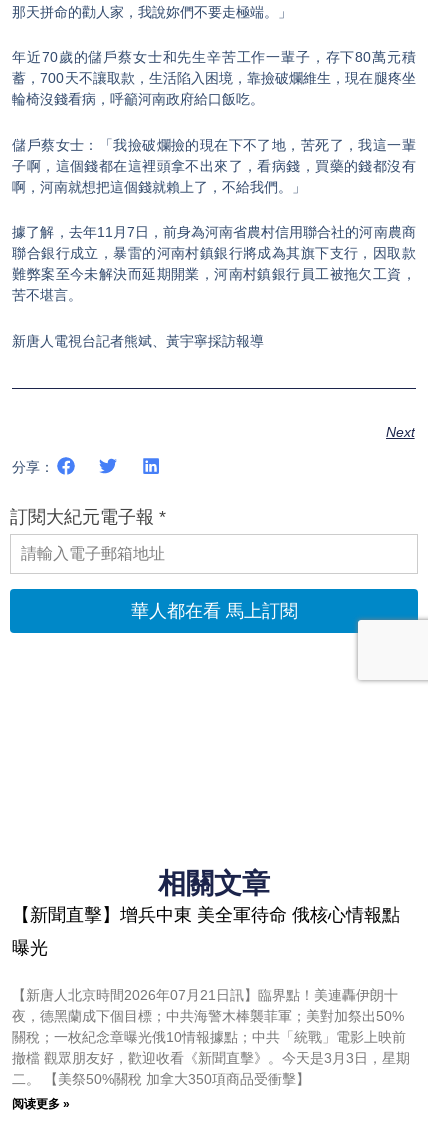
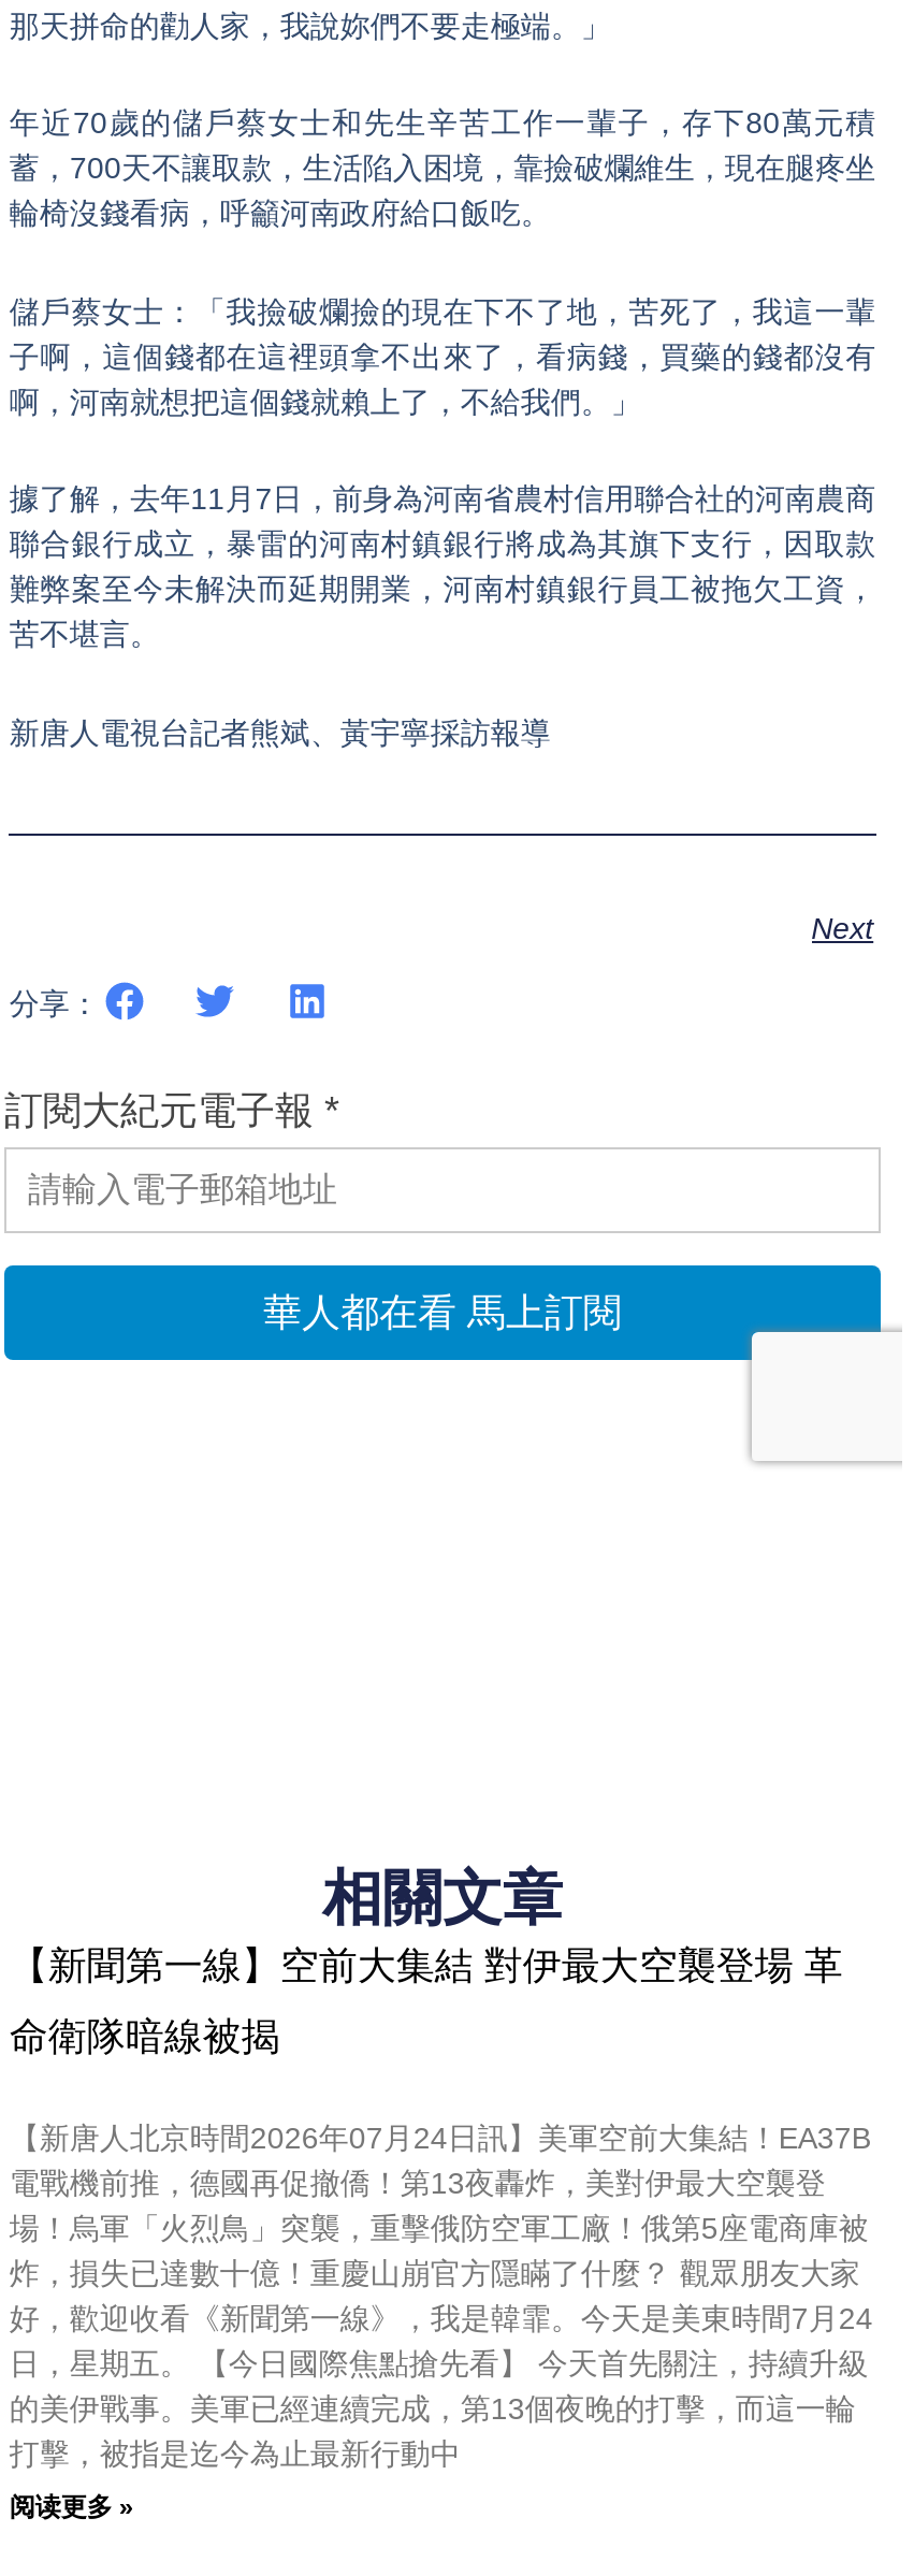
[12,905,400,925] 【新聞直擊】增兵中東 美全軍待命 俄核心情報點 -> [9,1945,843,1988] 【新聞第一線】空前大集結 對伊最大空襲登場 革
[12,938,48,958] 曝光 -> [9,2016,280,2059] 命衛隊暗線被揭
[12,987,410,1087] 【新唐人北京時間2026年07月21日訊】臨界點！美連轟伊朗十 | 夜，德黑蘭成下個目標；中共海警木棒襲菲軍；美對加祭出50% | 關稅；一枚紀念章曝光俄10情報據點；中共「統戰」電影上映前 | 撤檔 觀眾朋友好，歡迎收看《新聞直擊》。今天是3月3日，星期 | 二。 【美祭50%關稅 加拿大350項商品受衝擊】 -> [9,2122,873,2472] 【新唐人北京時間2026年07月24日訊】美軍空前大集結！EA37B | 電戰機前推，德國再促撤僑！第13夜轟炸，美對伊最大空襲登 | 場！烏軍「火烈鳥」突襲，重擊俄防空軍工廠！俄第5座電商庫被 | 炸，損失已達數十億！重慶山崩官方隱瞞了什麼？ 觀眾朋友大家 | 好，歡迎收看《新聞第一線》，我是韓霏。今天是美東時間7月24 | 日，星期五。 【今日國際焦點搶先看】 今天首先關注，持續升級 | 的美伊戰事。美軍已經連續完成，第13個夜晚的打擊，而這一輪 | 打擊，被指是迄今為止最新行動中

